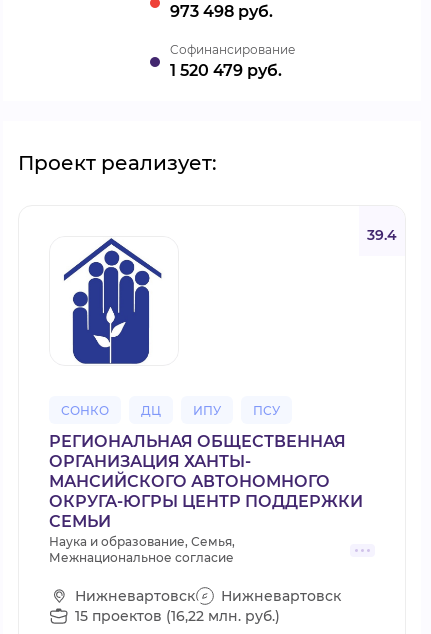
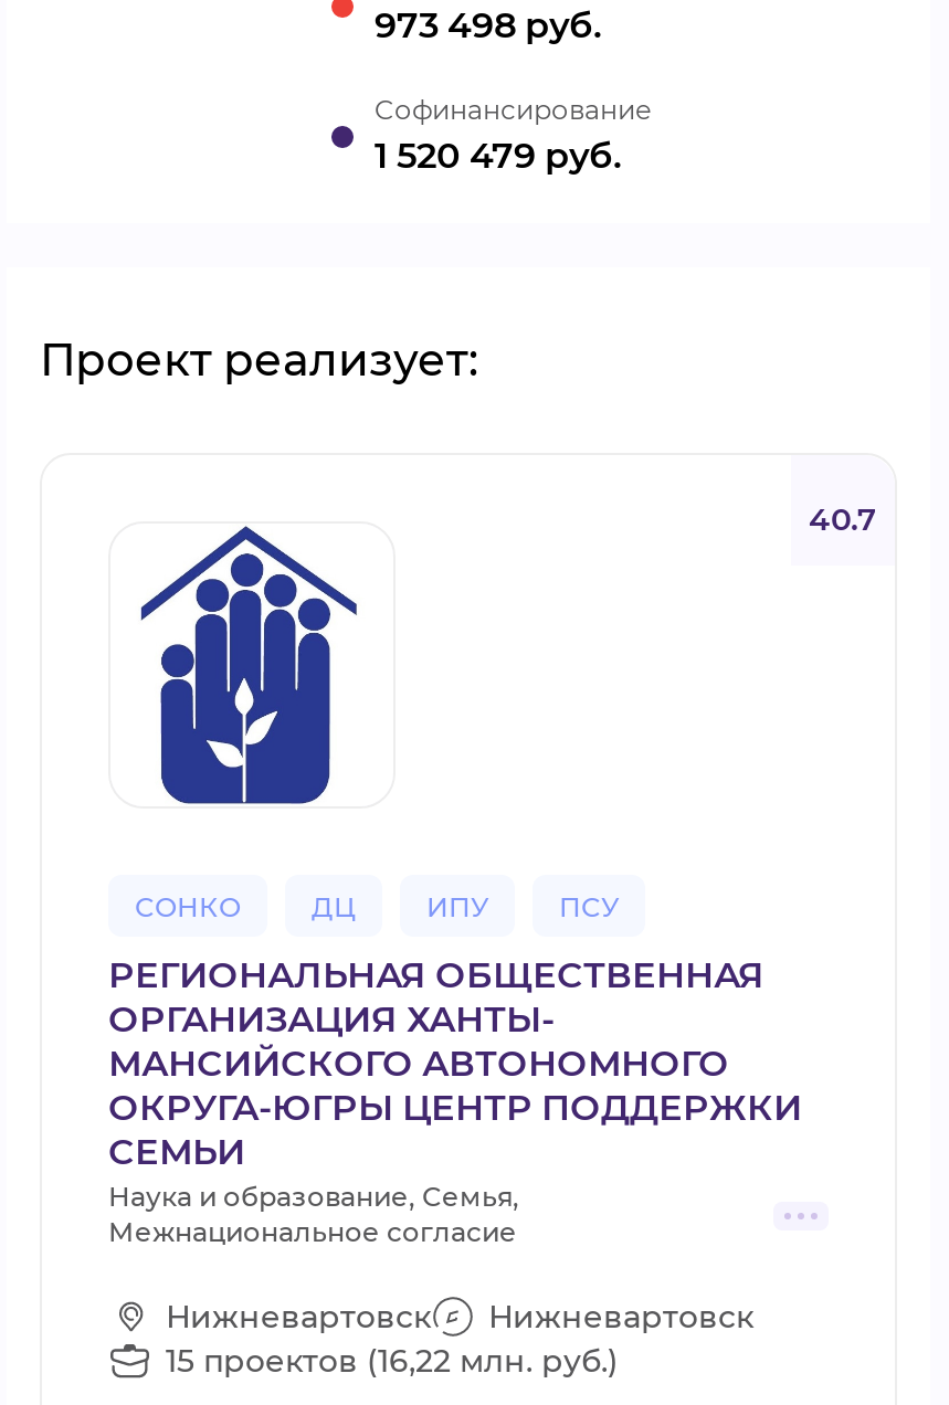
[367,226,397,244] 39.4 -> [809,499,877,539] 40.7

